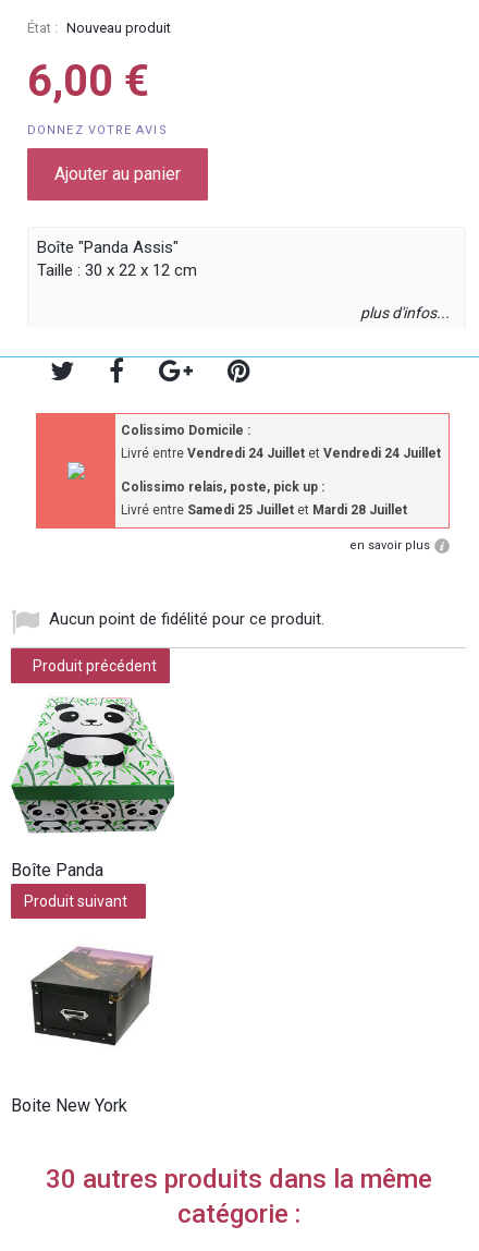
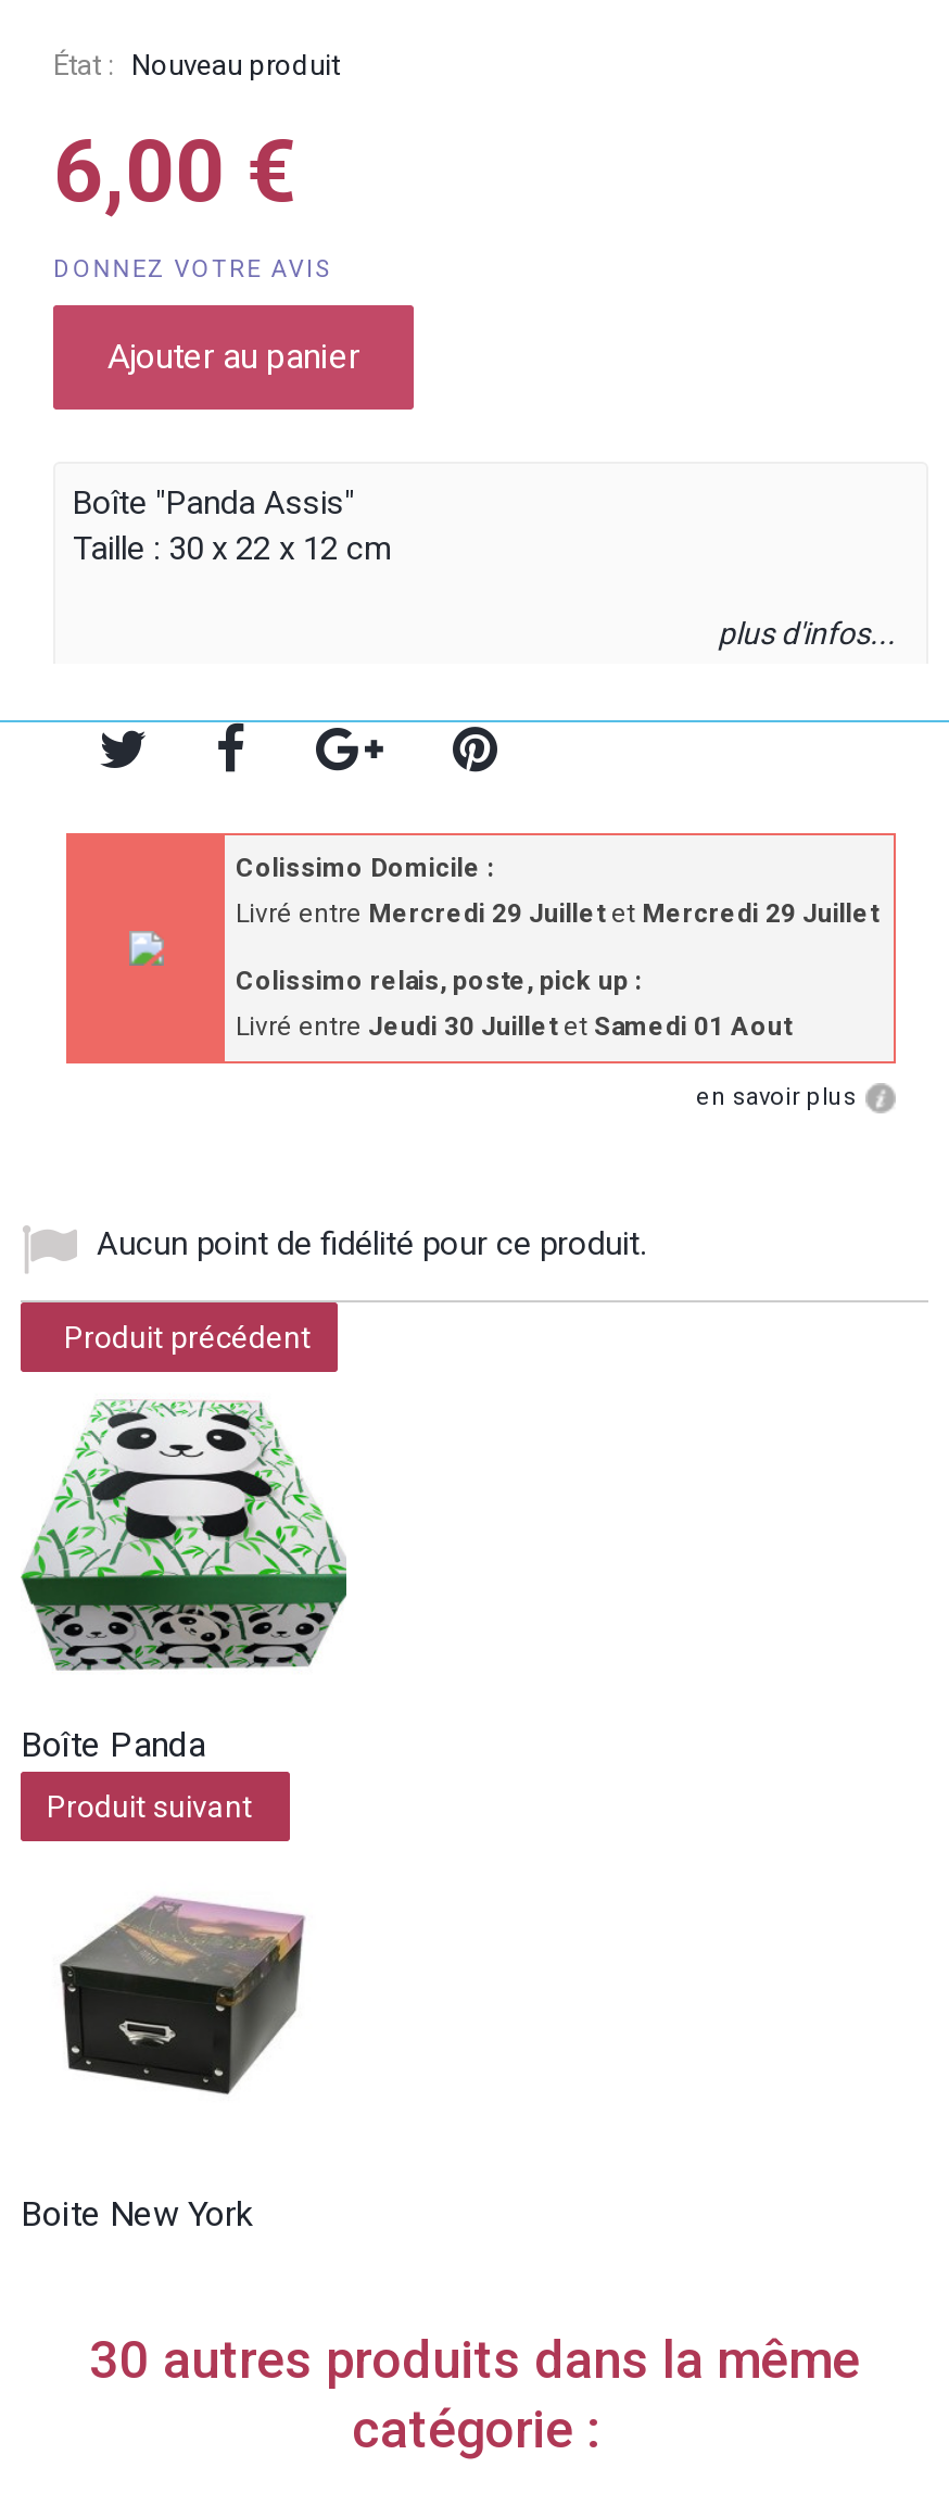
[121,445,441,461] Livré entre Vendredi 24 Juillet et Vendredi 24 Juillet -> [236,898,878,928] Livré entre Mercredi 29 Juillet et Mercredi 29 Juillet
[121,502,407,517] Livré entre Samedi 25 Juillet et Mardi 28 Juillet -> [236,1011,792,1041] Livré entre Jeudi 30 Juillet et Samedi 01 Aout

